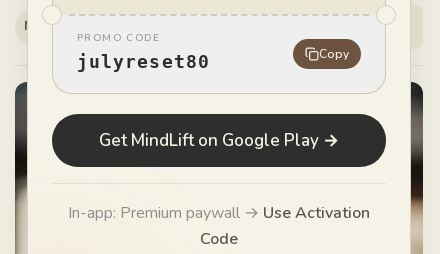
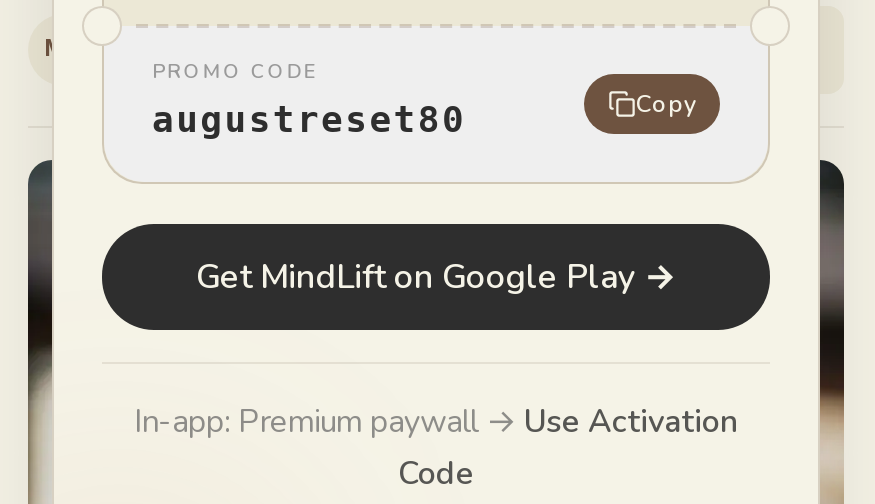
[77,51,210,72] julyreset80 -> [152,98,466,140] augustreset80

